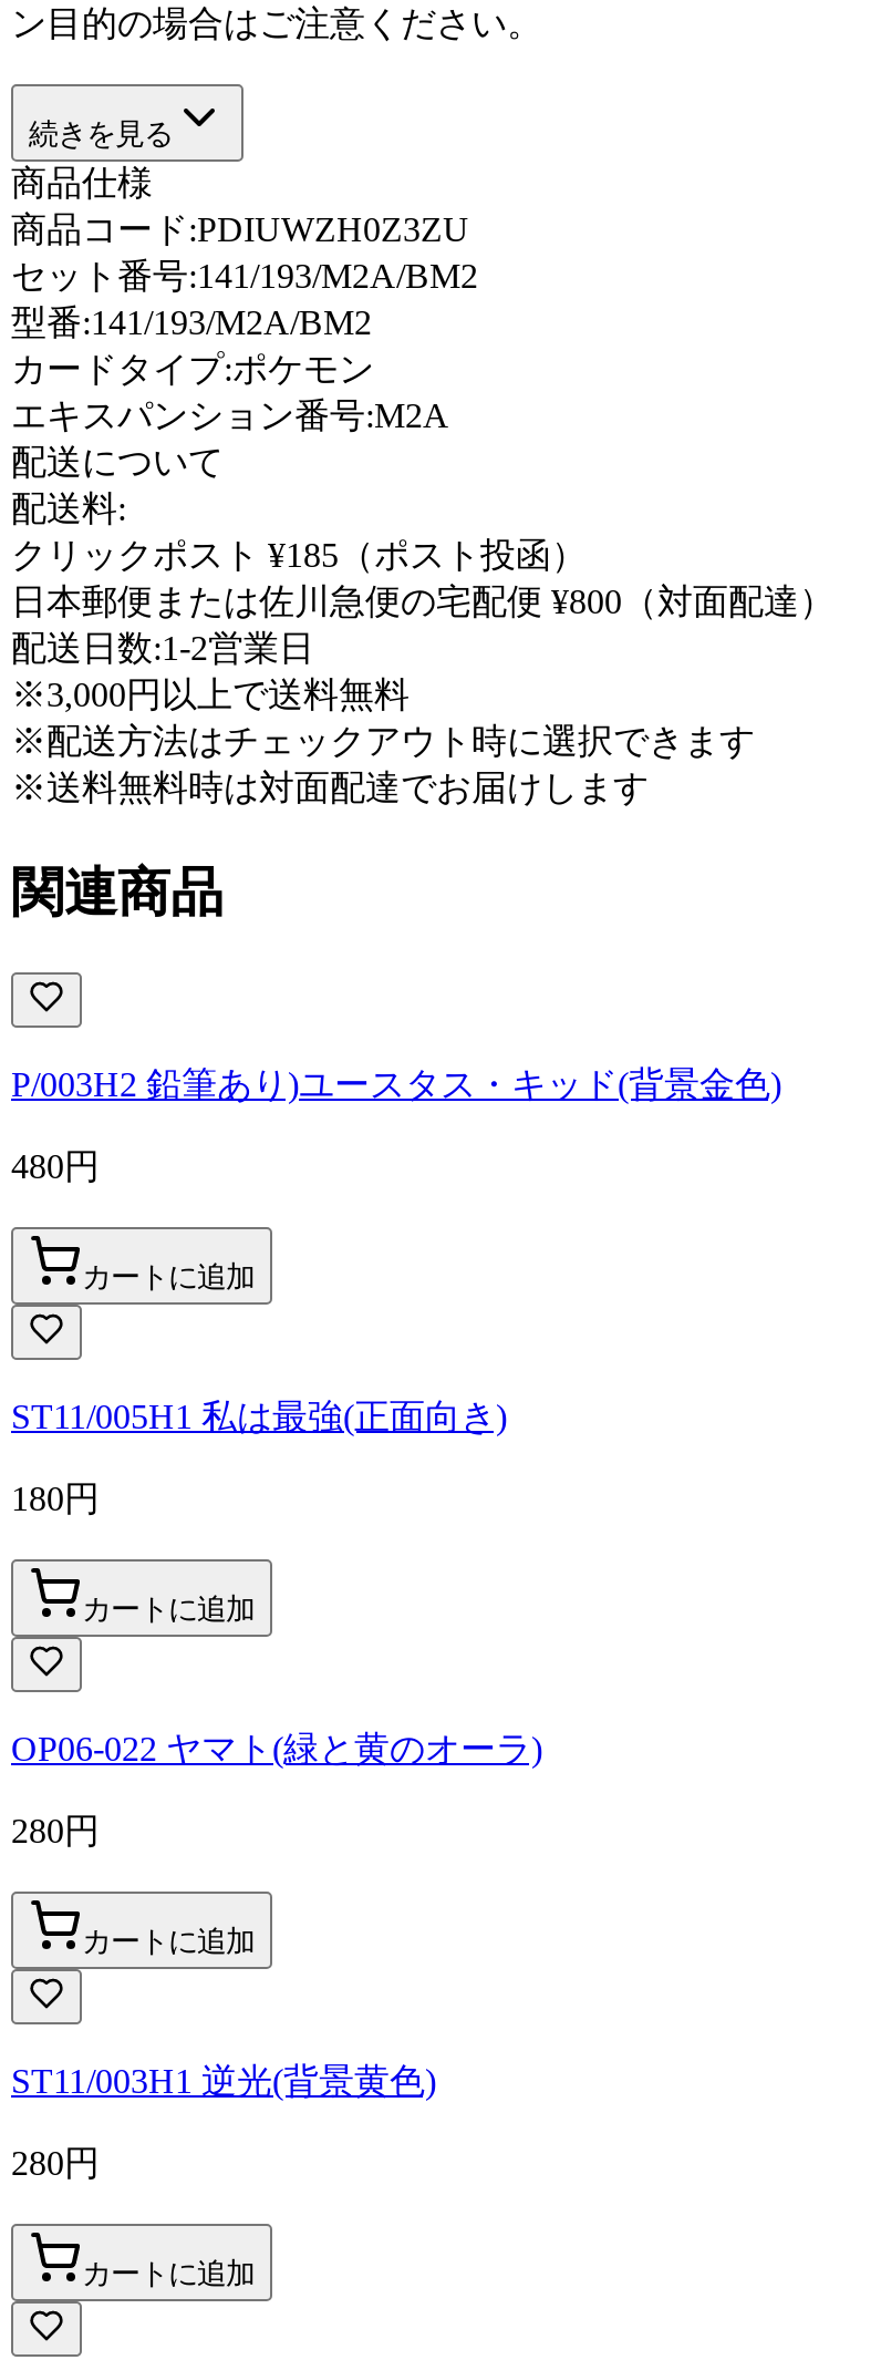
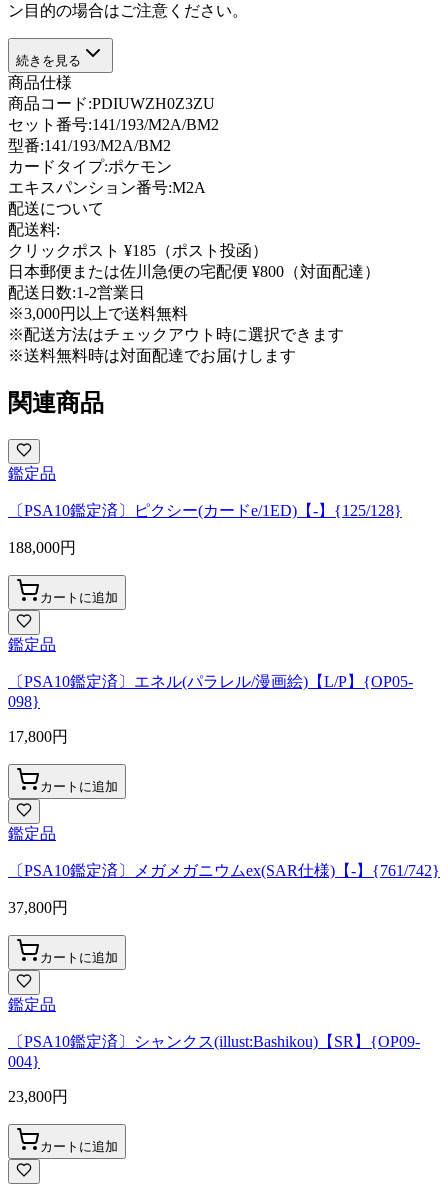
[11,1066,781,1185] P/003H2 鉛筆あり)ユースタス・キッド(背景金色) | 480円 -> [8,465,402,556] 鑑定品 | 〔PSA10鑑定済〕ピクシー(カードe/1ED)【-】{125/128} | 188,000円
[11,1398,507,1518] ST11/005H1 私は最強(正面向き) | 180円 -> [8,636,413,745] 鑑定品 | 〔PSA10鑑定済〕エネル(パラレル/漫画絵)【L/P】{OP05- | 098} | 17,800円
[11,1730,542,1850] OP06-022 ヤマト(緑と黄のオーラ) | 280円 -> [8,825,440,916] 鑑定品 | 〔PSA10鑑定済〕メガメガニウムex(SAR仕様)【-】{761/742} | 37,800円
[11,2063,436,2182] ST11/003H1 逆光(背景黄色) | 280円 -> [8,996,420,1105] 鑑定品 | 〔PSA10鑑定済〕シャンクス(illust:Bashikou)【SR】{OP09- | 004} | 23,800円

